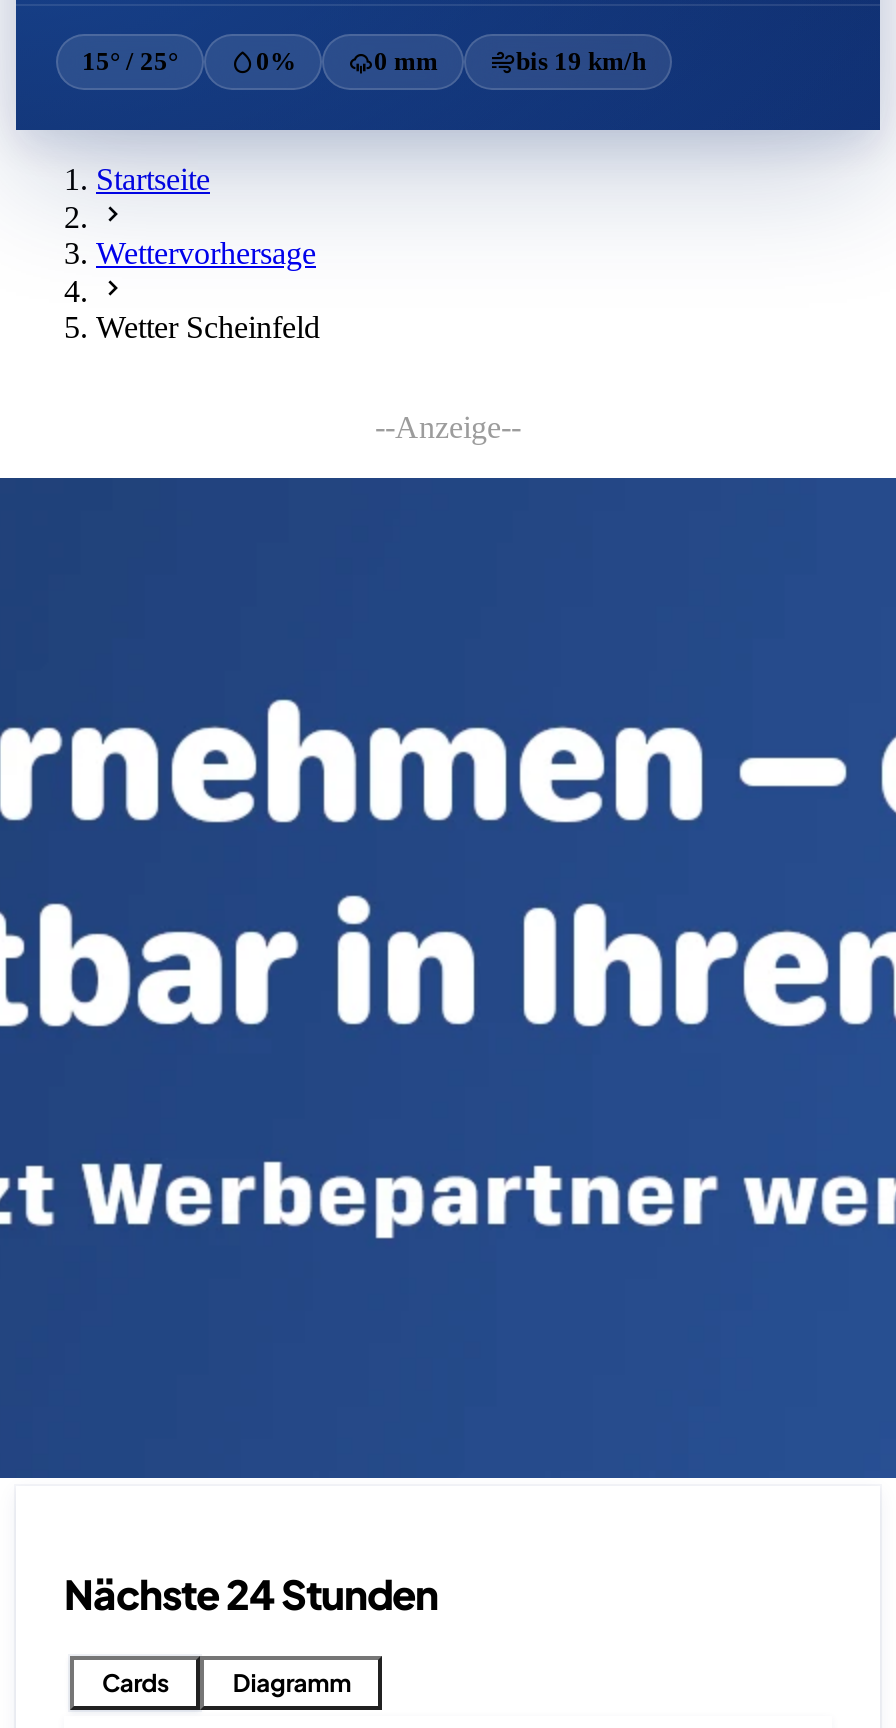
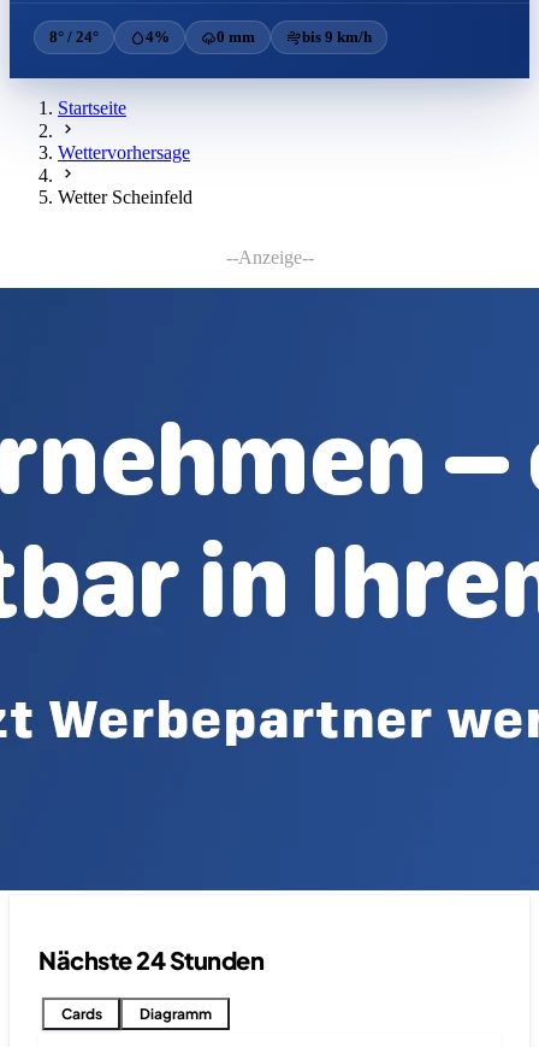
[82,46,296,76] 15° / 25° | 0% -> [49,28,170,46] 8° / 24° | 4%
[516,46,646,76] bis 19 km/h -> [302,28,372,46] bis 9 km/h

